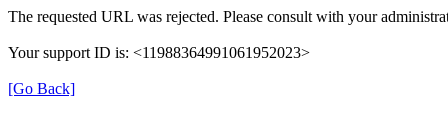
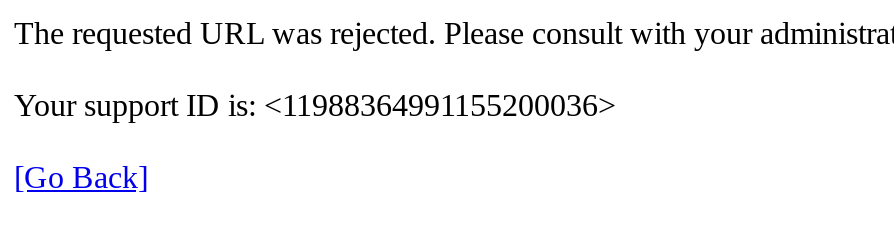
[8,44,310,61] Your support ID is: <11988364991061952023> -> [14,88,616,122] Your support ID is: <11988364991155200036>

